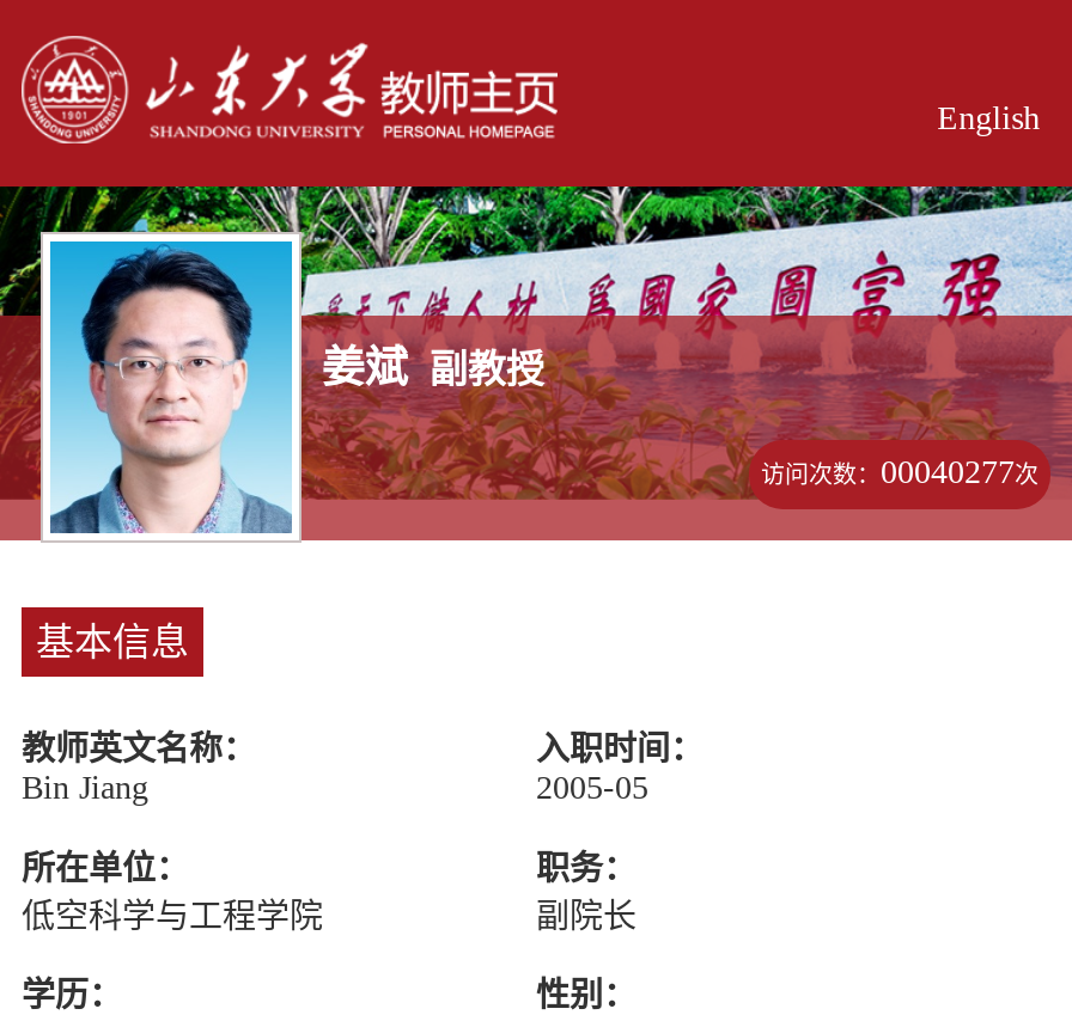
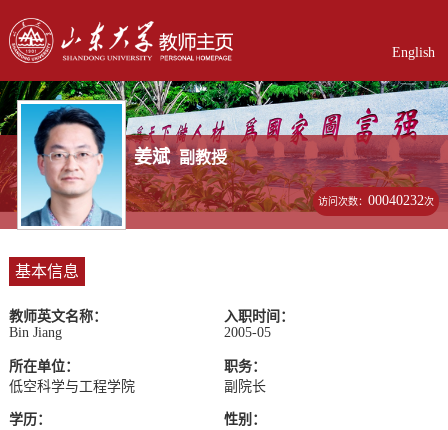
[761,454,1038,490] 访问次数：00040277次 -> [318,193,434,208] 访问次数：00040232次

